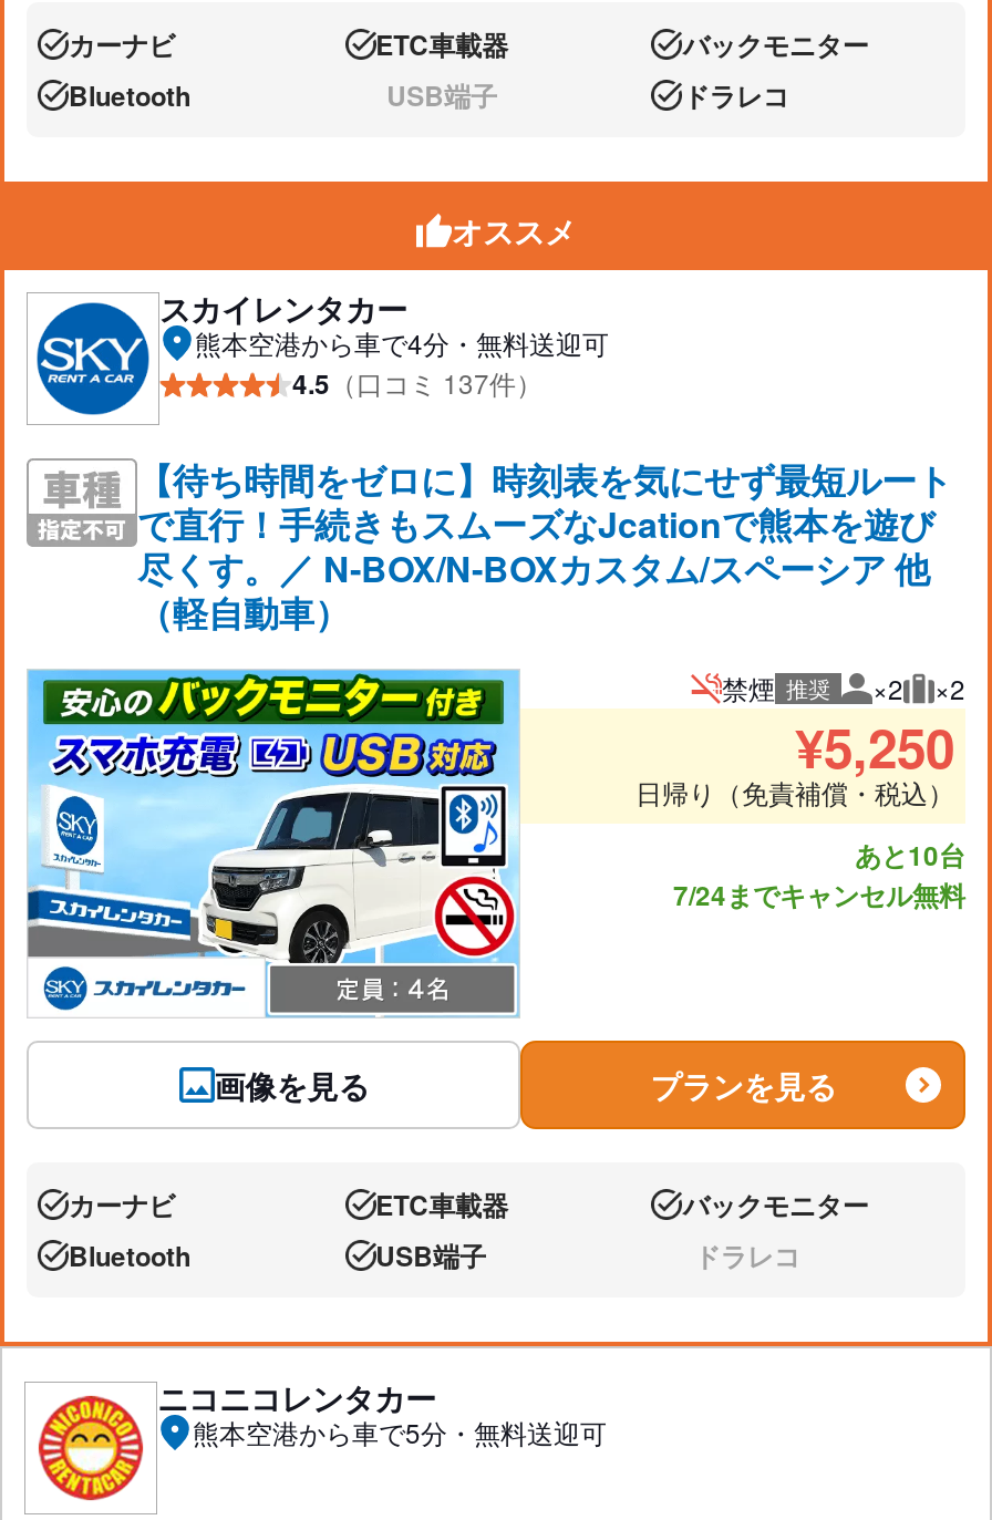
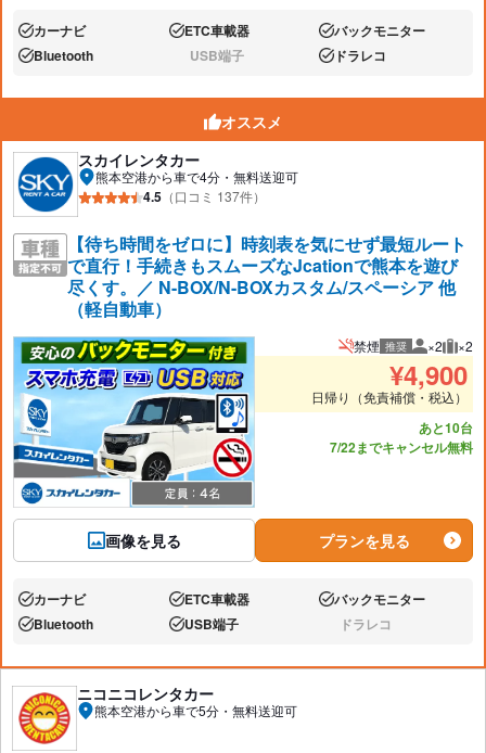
[795,709,954,784] ¥5,250 -> [389,356,468,393] ¥4,900
[673,875,965,914] 7/24までキャンセル無料 -> [330,437,473,457] 7/22までキャンセル無料

